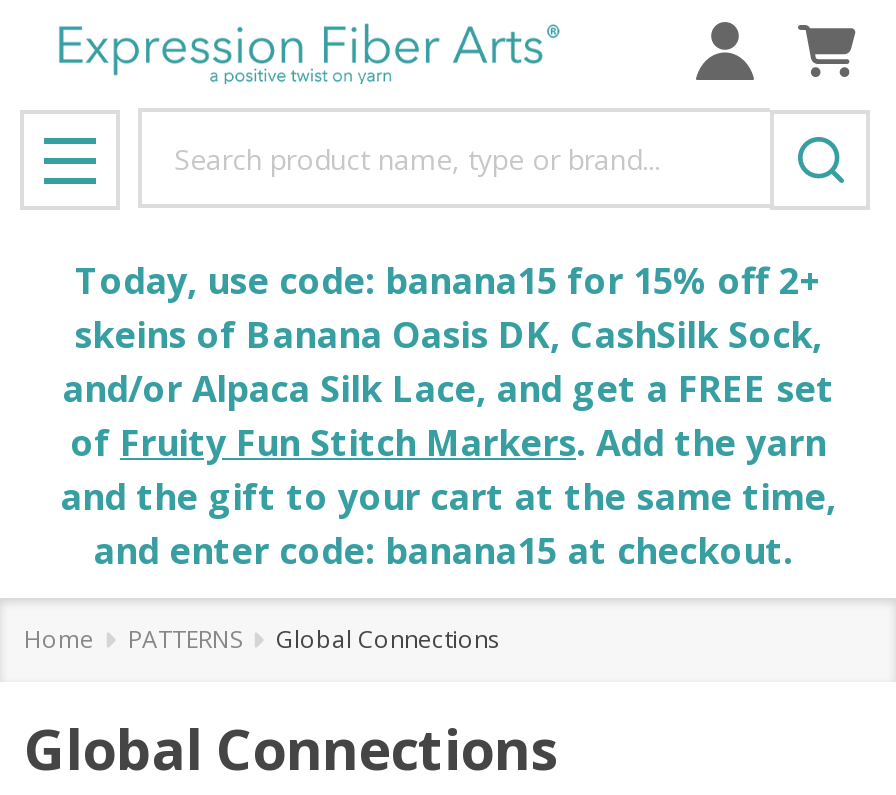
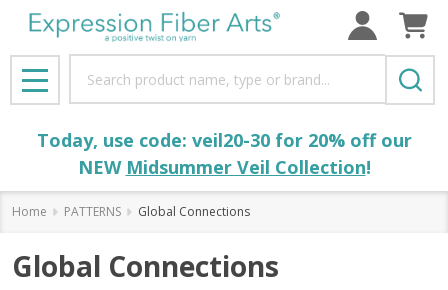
[60,256,836,574] Today, use code: banana15 for 15% off 2+ | skeins of Banana Oasis DK, CashSilk Sock, | and/or Alpaca Silk Lace, and get a FREE set | of Fruity Fun Stitch Markers. Add the yarn | and the gift to your cart at the same time, | and enter code: banana15 at checkout. -> [36,128,411,179] Today, use code: veil20-30 for 20% off our | NEW Midsummer Veil Collection!

